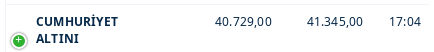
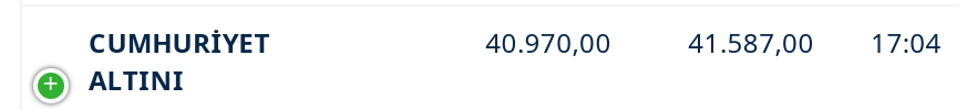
[215,13,272,30] 40.729,00 -> [485,24,611,62] 40.970,00
[307,13,421,30] 41.345,00 17:04 -> [688,24,942,62] 41.587,00 17:04

